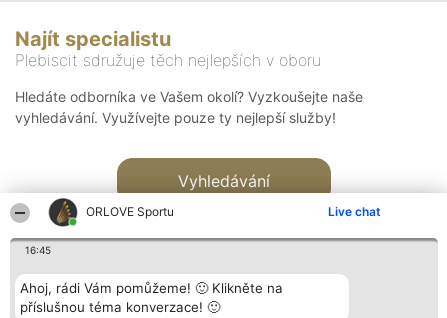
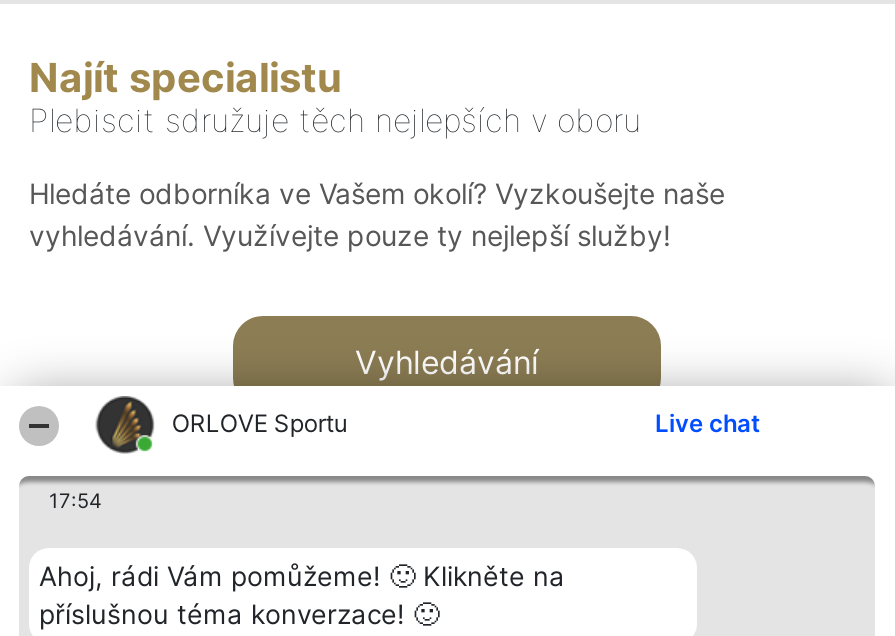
[25,244,51,256] 16:45 -> [49,488,101,512] 17:54

